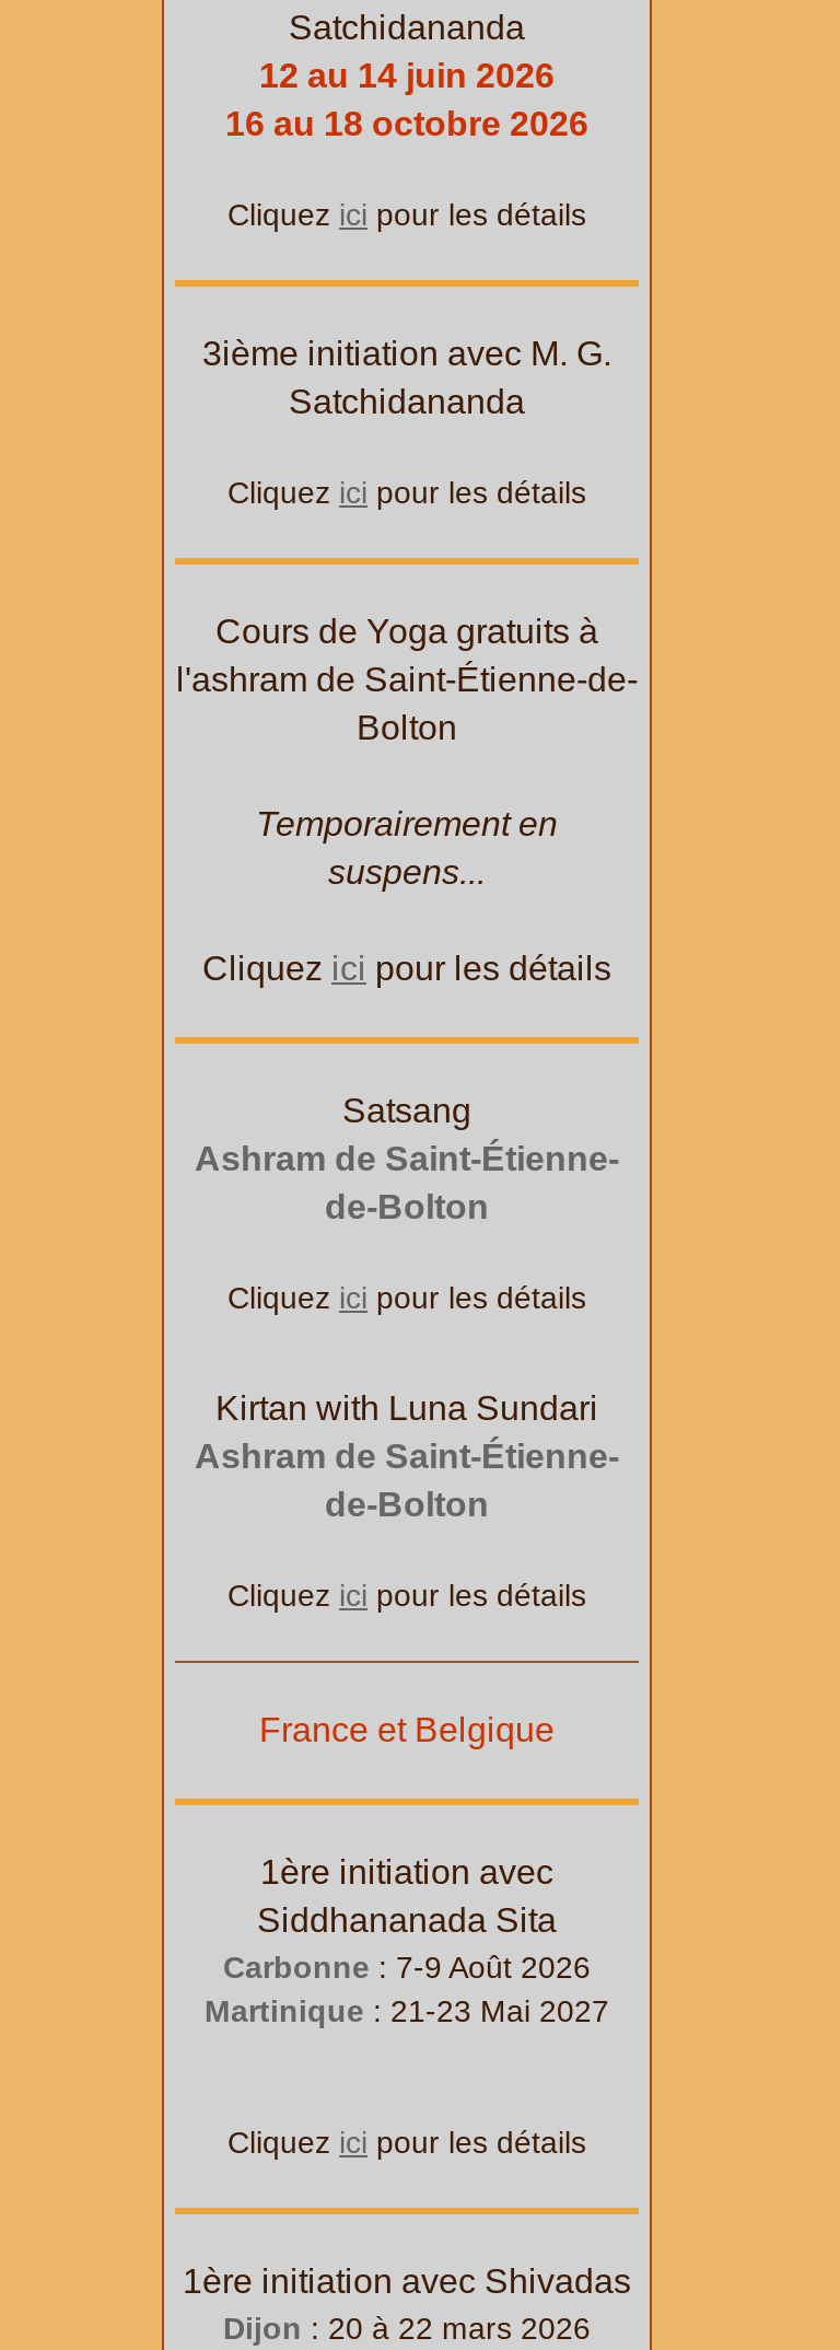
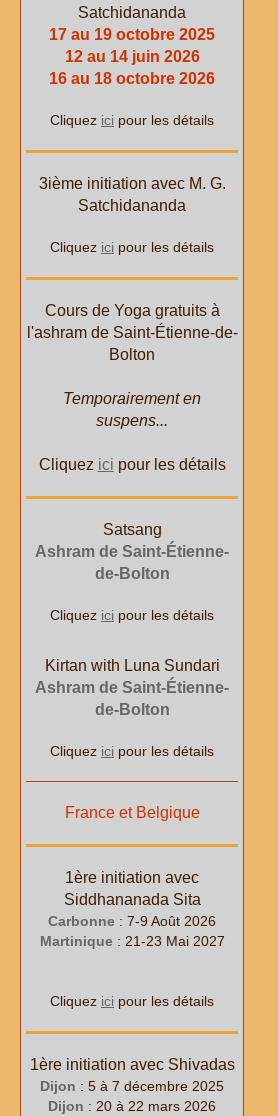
none -> [49,26,215,43] 17 au 19 octobre 2025
none -> [40,1078,224,1094] Dijon: 5 à 7 décembre 2025

